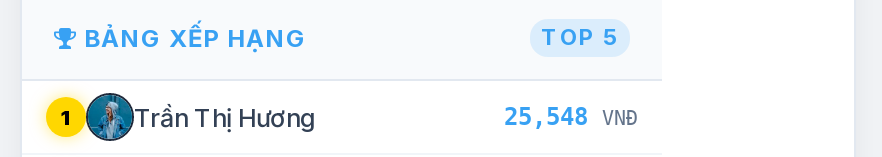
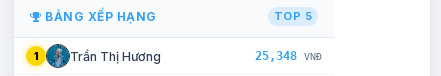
[504,102,638,130] 25,548 VNĐ -> [255,48,322,62] 25,348 VNĐ

